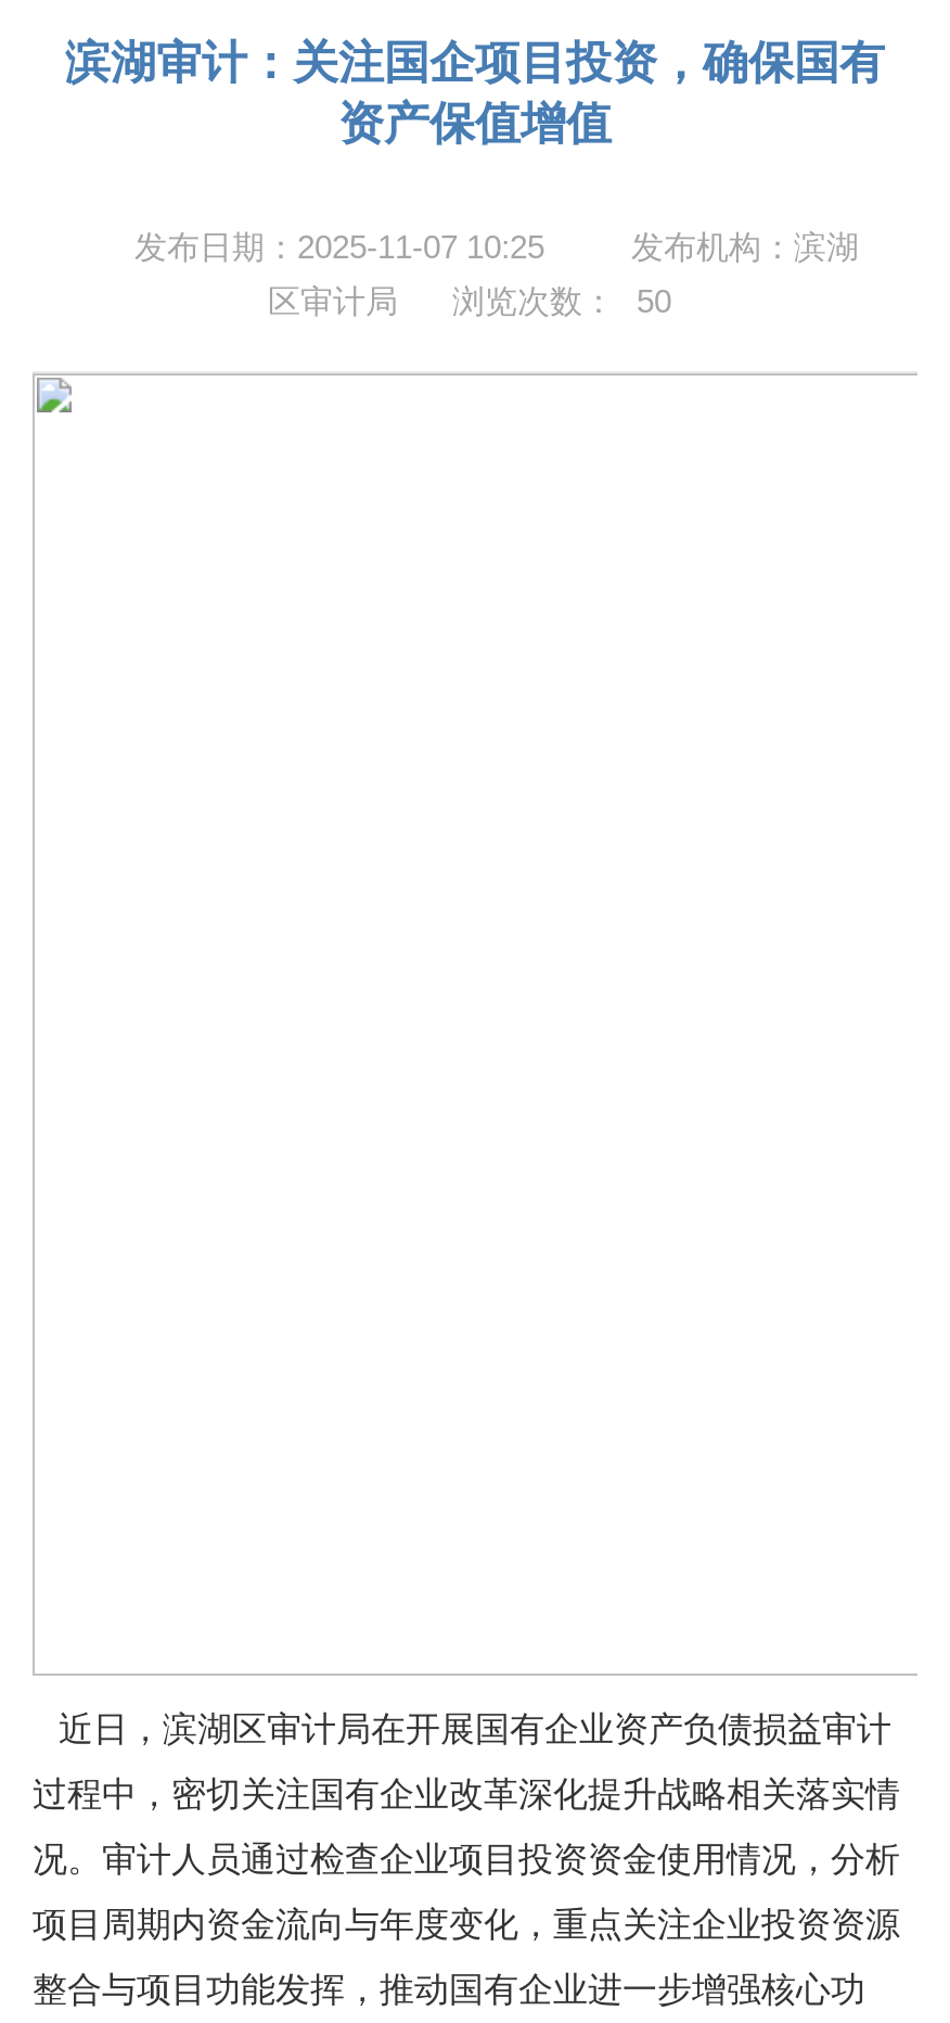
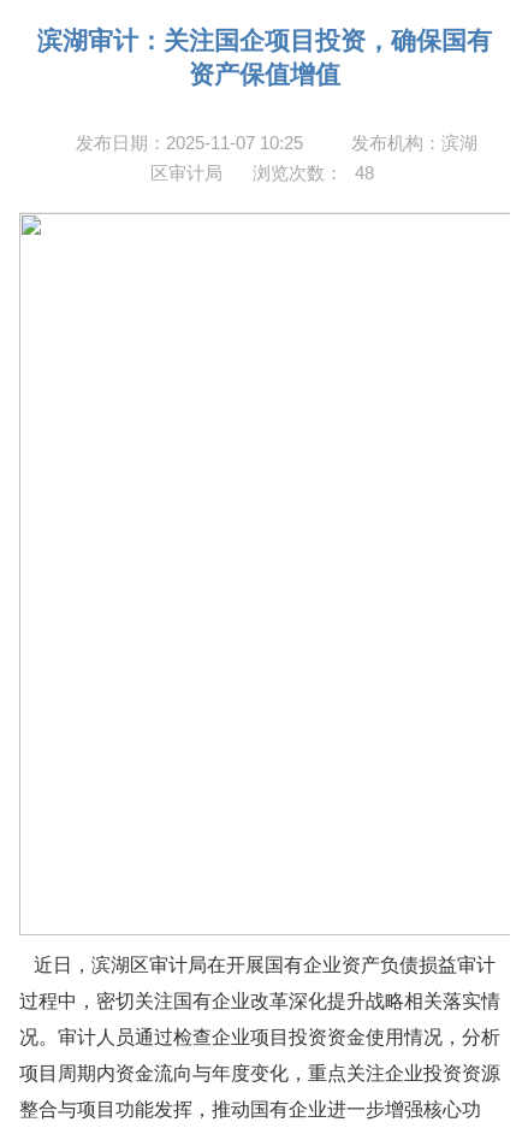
[268,282,671,319] 区审计局 浏览次数： 50 -> [150,163,373,183] 区审计局 浏览次数： 48

